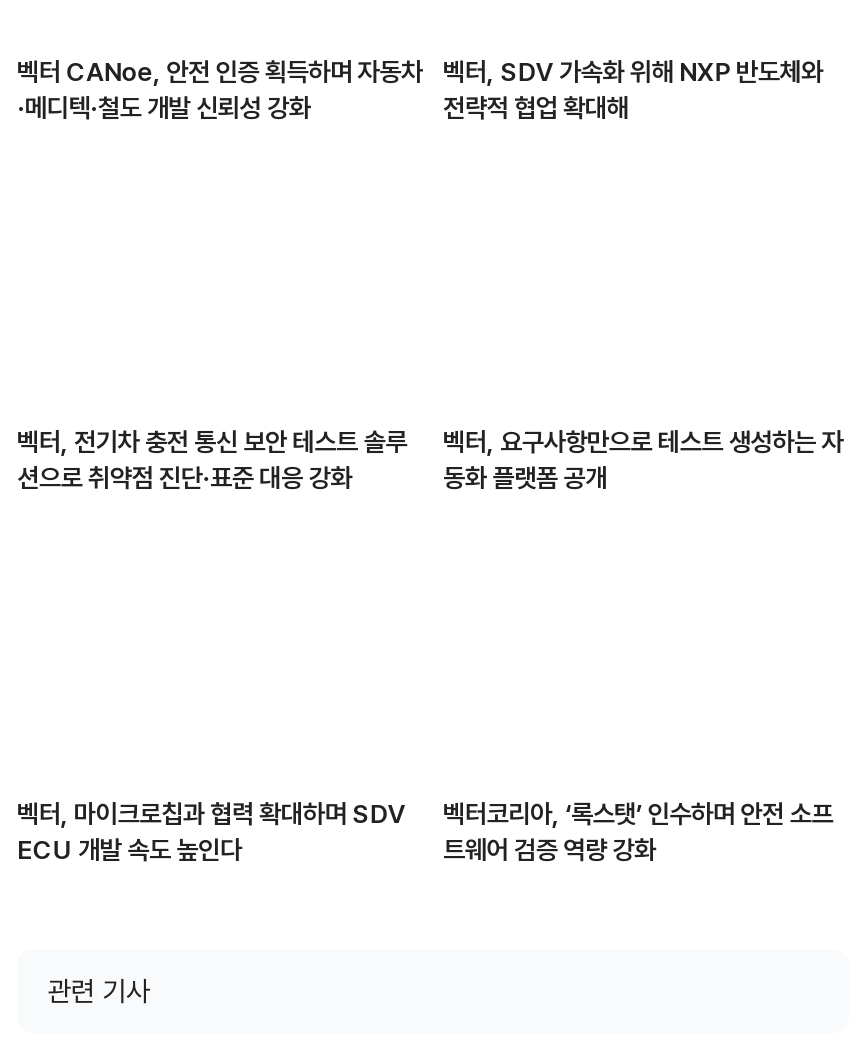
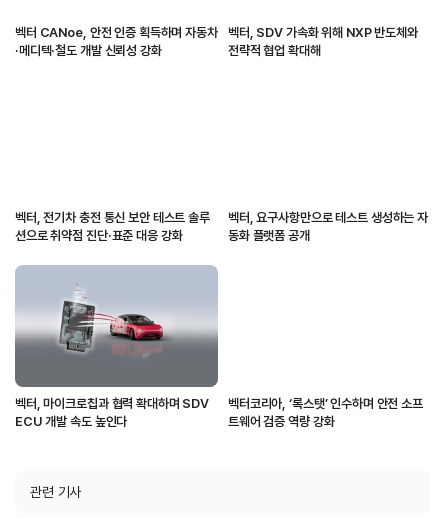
none -> [14,264,219,388] [image]

